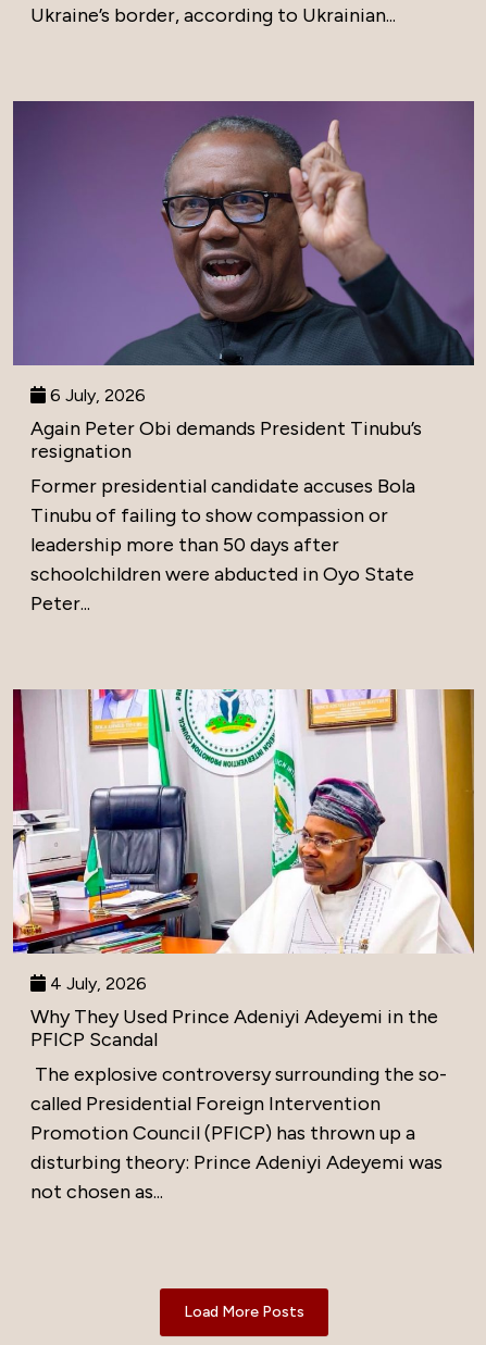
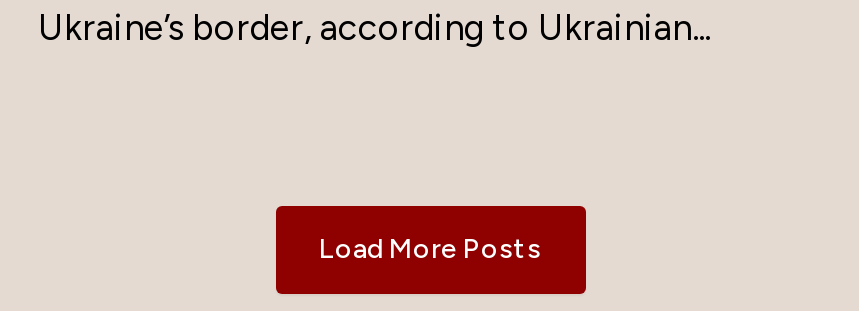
[12,100,475,615] [image] | 6 July, 2026 | Again Peter Obi demands President Tinubu’s | resignation | Former presidential candidate accuses Bola | Tinubu of failing to show compassion or | leadership more than 50 days after | schoolchildren were abducted in Oyo State | Peter... -> none
[12,688,475,1204] [image] | 4 July, 2026 | Why They Used Prince Adeniyi Adeyemi in the | PFICP Scandal | The explosive controversy surrounding the so- | called Presidential Foreign Intervention | Promotion Council (PFICP) has thrown up a | disturbing theory: Prince Adeniyi Adeyemi was | not chosen as... -> none

